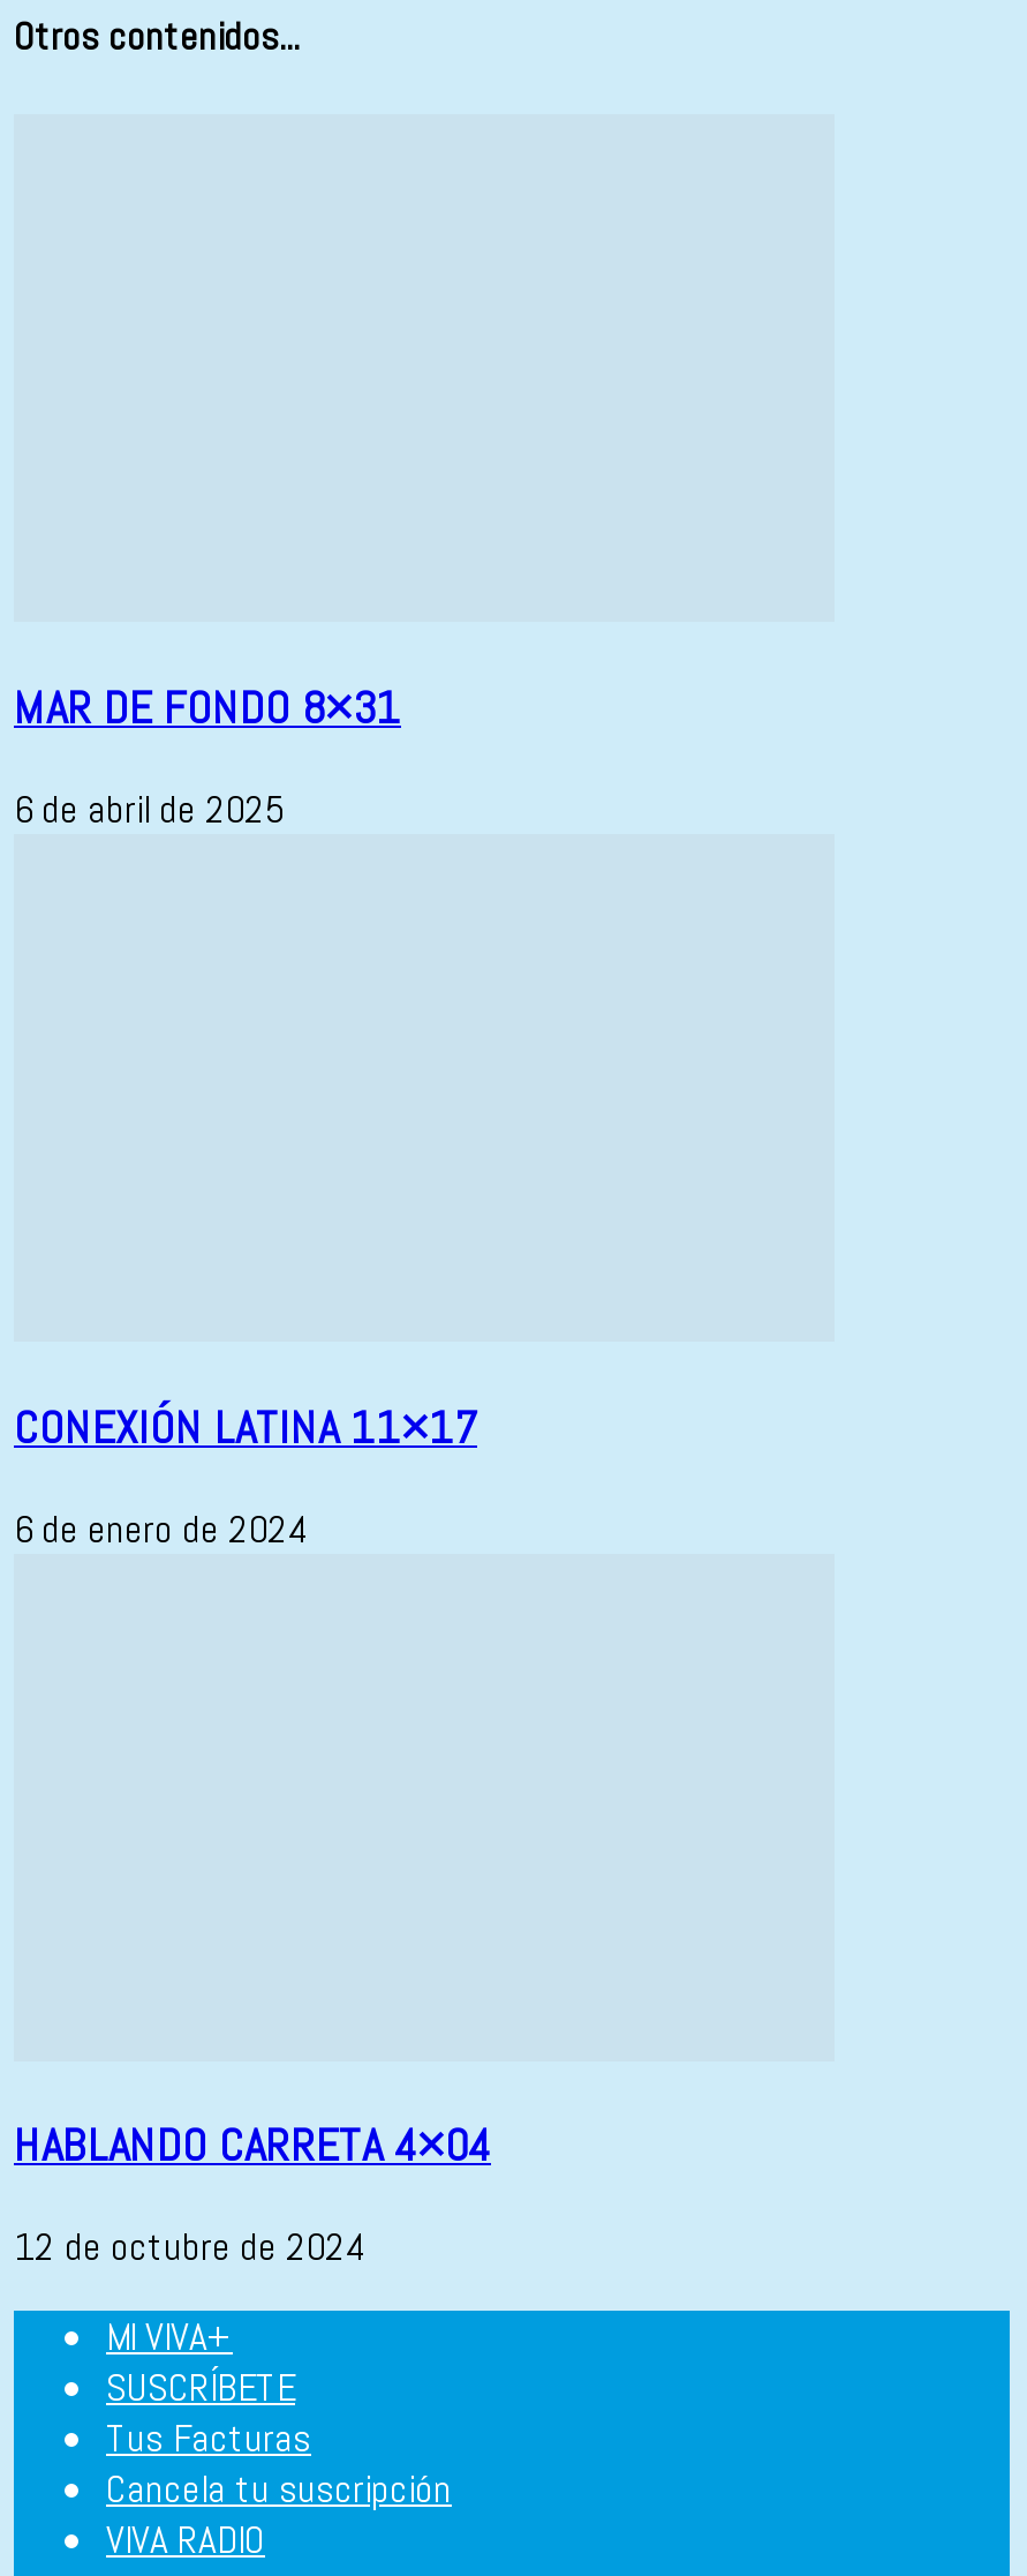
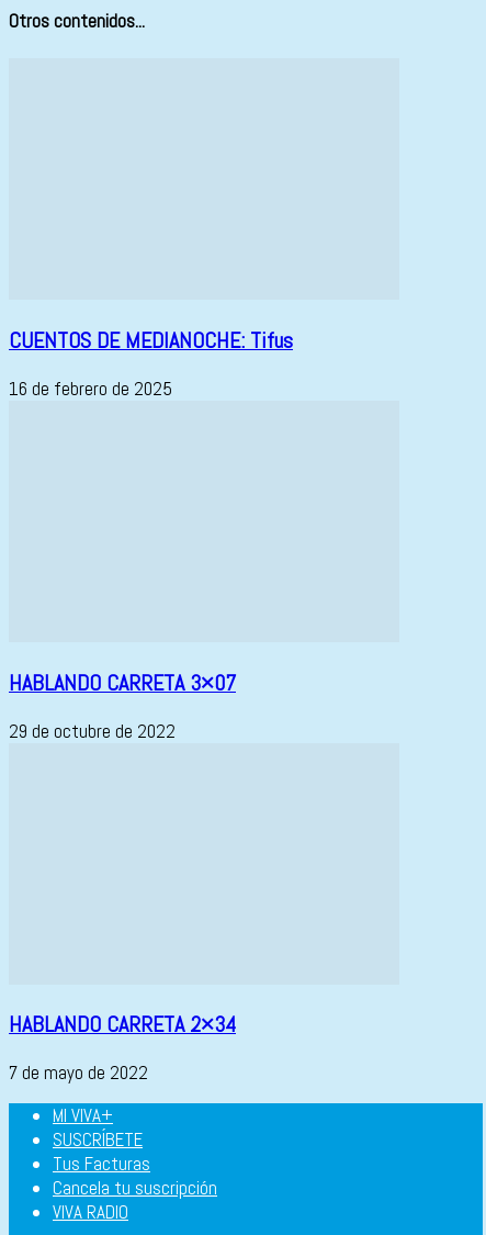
[14,679,401,737] MAR DE FONDO 8×31 -> [9,327,293,354] CUENTOS DE MEDIANOCHE: Tifus
[14,783,286,834] 6 de abril de 2025 -> [9,376,172,400] 16 de febrero de 2025
[14,1398,477,1456] CONEXIÓN LATINA 11×17 -> [9,669,236,697] HABLANDO CARRETA 3×07
[14,1502,309,1553] 6 de enero de 2024 -> [9,718,176,743] 29 de octubre de 2022
[14,2118,491,2175] HABLANDO CARRETA 4×04 -> [9,1011,236,1039] HABLANDO CARRETA 2×34
[14,2221,367,2272] 12 de octubre de 2024 -> [9,1061,148,1085] 7 de mayo de 2022

